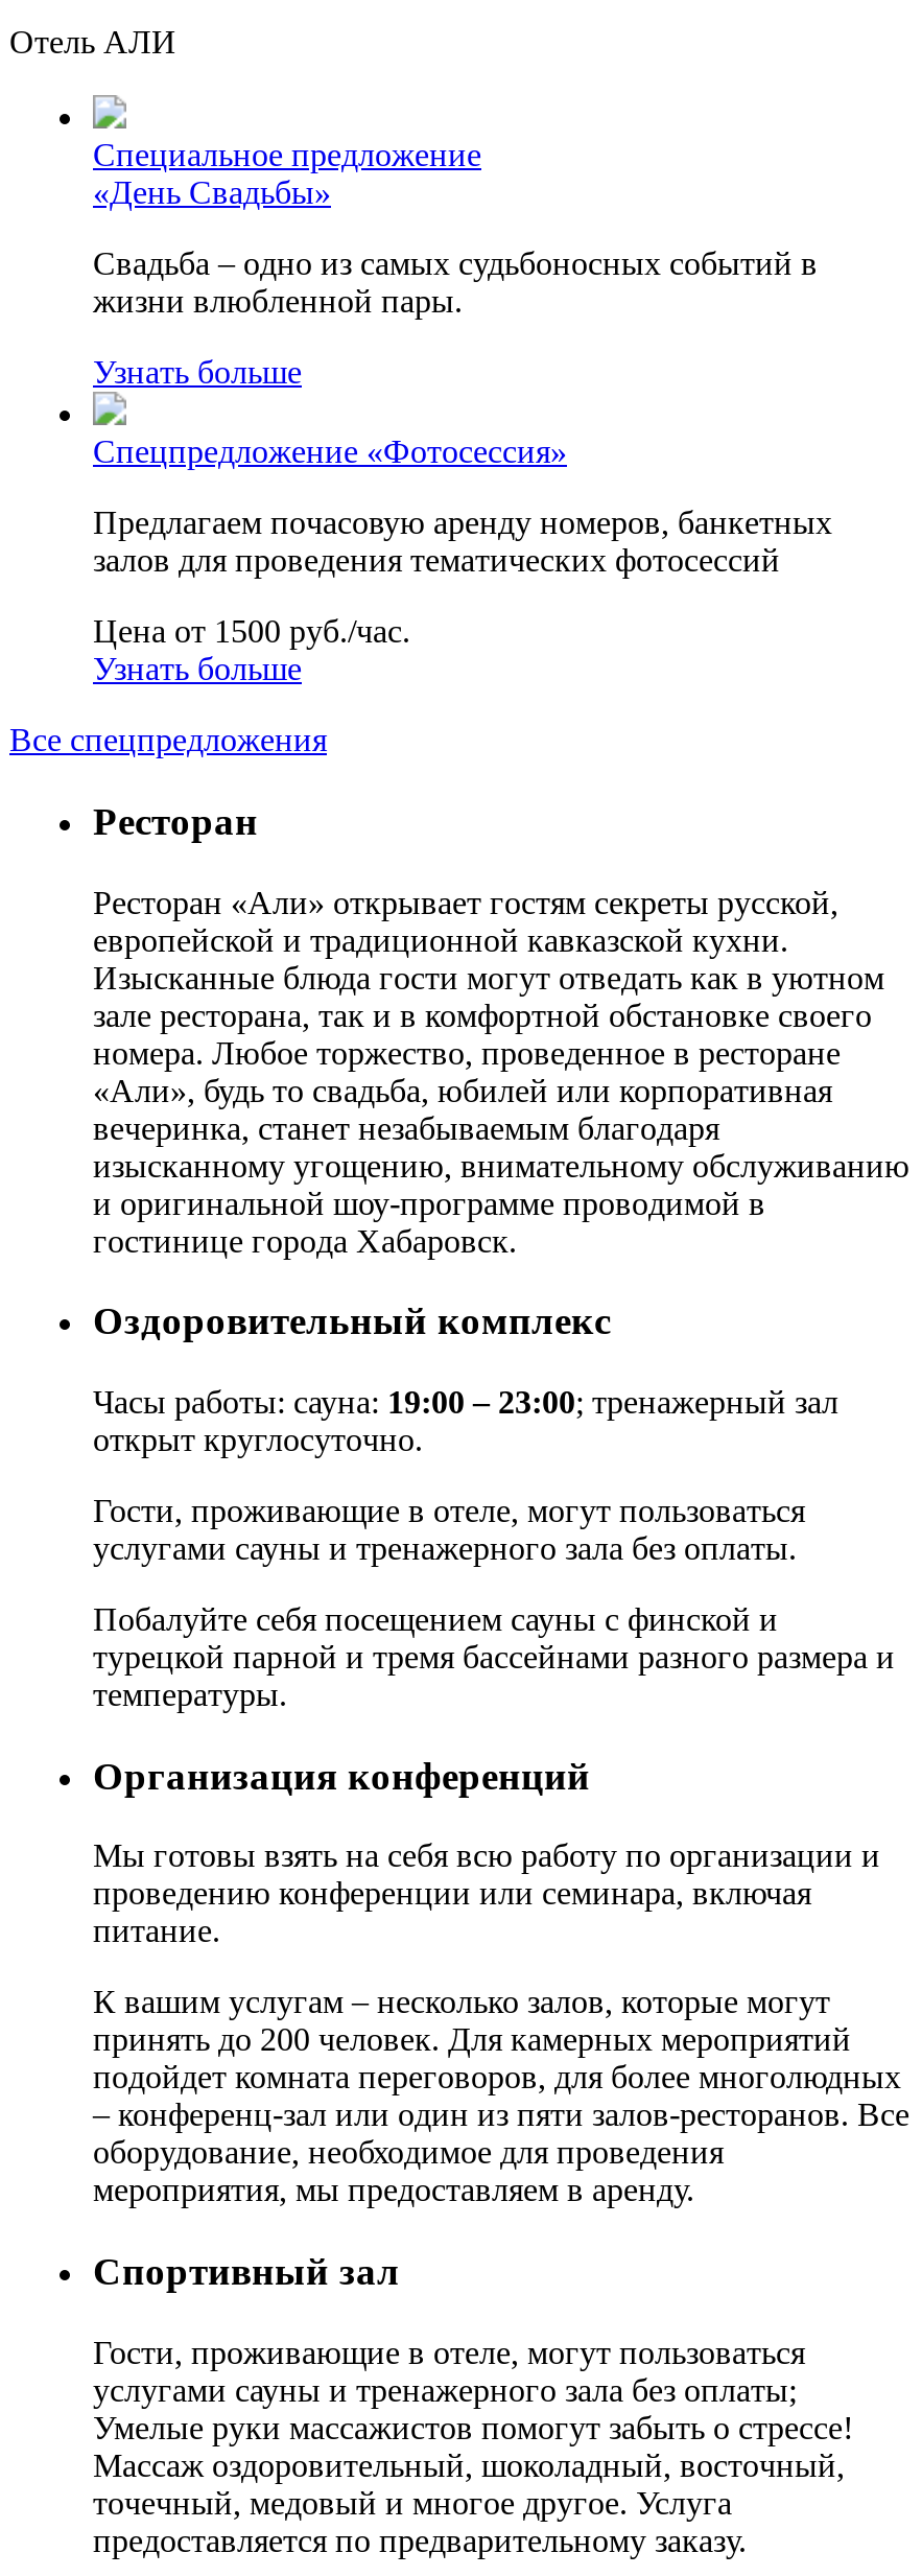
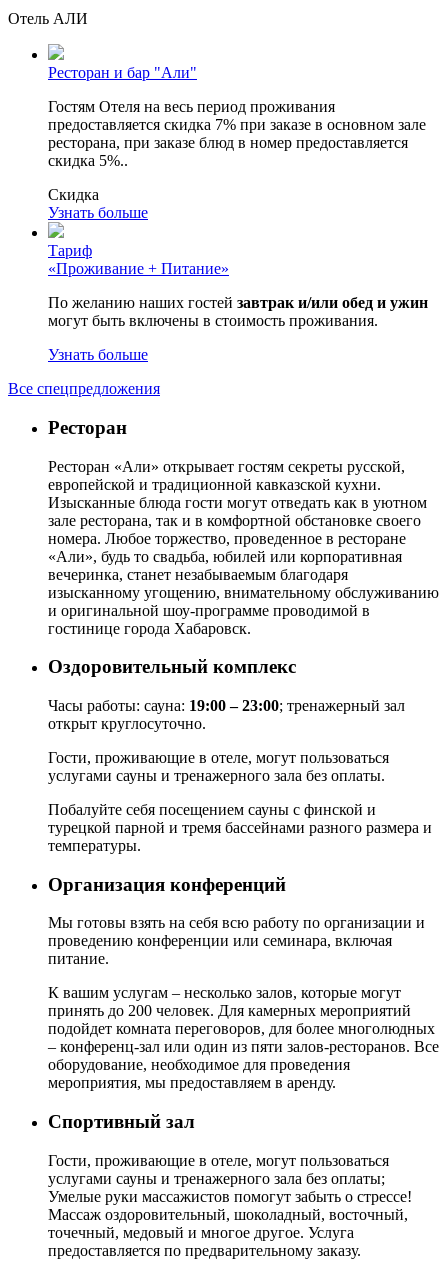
[93,137,818,319] Специальное предложение | «День Свадьбы» | Свадьба – одно из самых судьбоносных событий в | жизни влюбленной пары. -> [48,64,426,203] Ресторан и бар "Али" | Гостям Отеля на весь период проживания | предоставляется скидка 7% при заказе в основном зале | ресторана, при заказе блюд в номер предоставляется | скидка 5%.. | Скидка
[93,434,832,649] Спецпредложение «Фотосессия» | Предлагаем почасовую аренду номеров, банкетных | залов для проведения тематических фотосессий | Цена от 1500 руб./час. -> [48,242,428,329] Тариф | «Проживание + Питание» | По желанию наших гостей завтрак и/или обед и ужин | могут быть включены в стоимость проживания.

